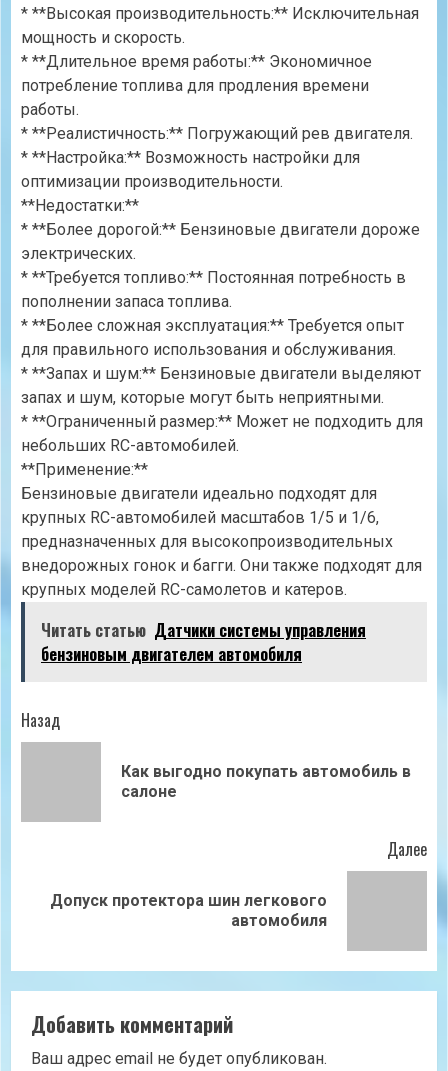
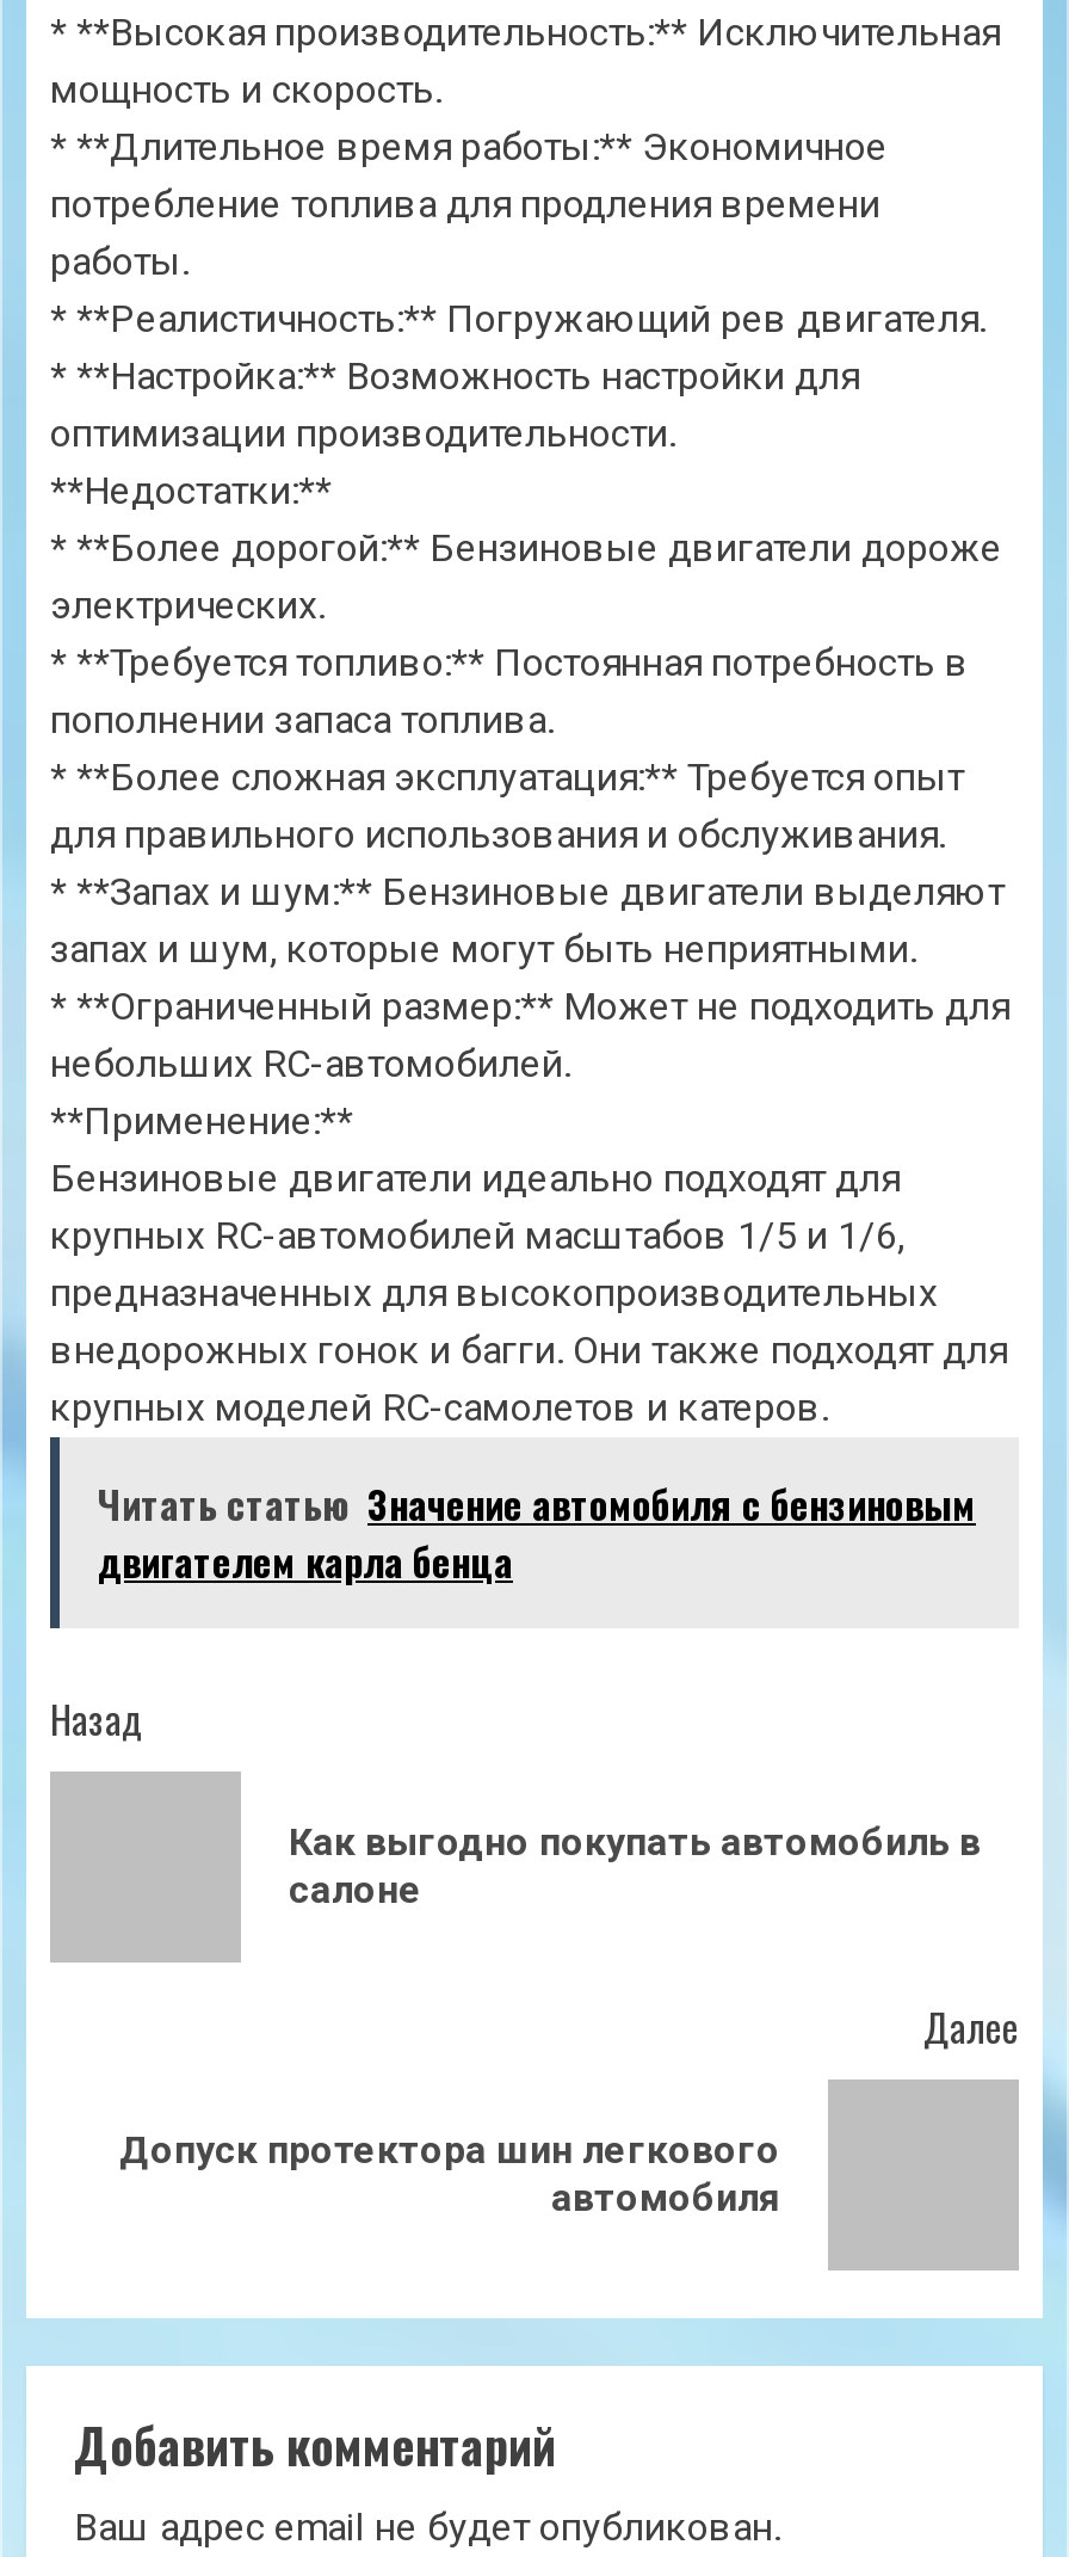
[41,618,366,666] Читать статью Датчики системы управления | бензиновым двигателем автомобиля -> [98,1475,976,1590] Читать статью Значение автомобиля с бензиновым | двигателем карла бенца

